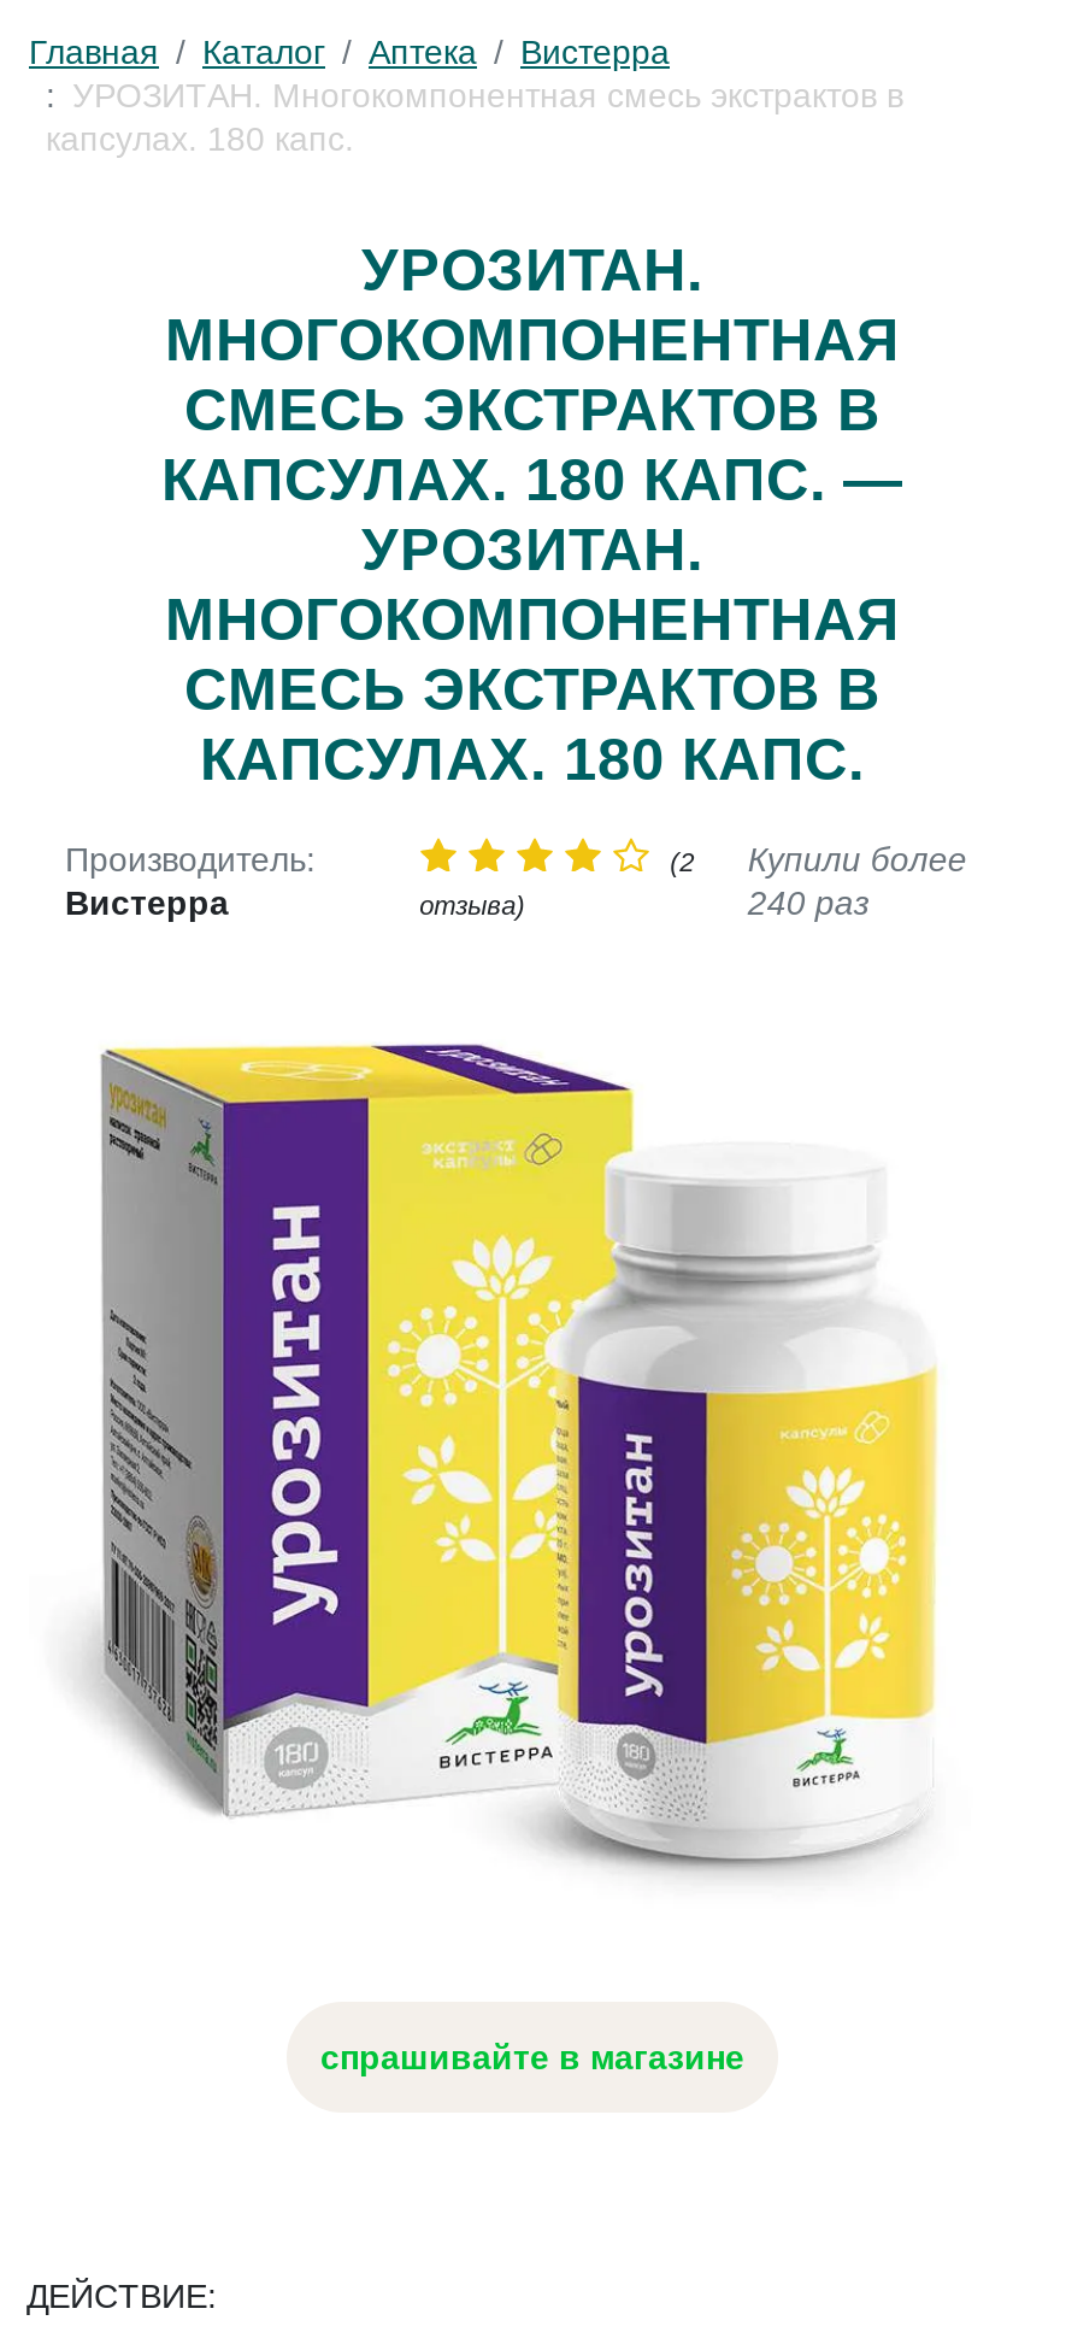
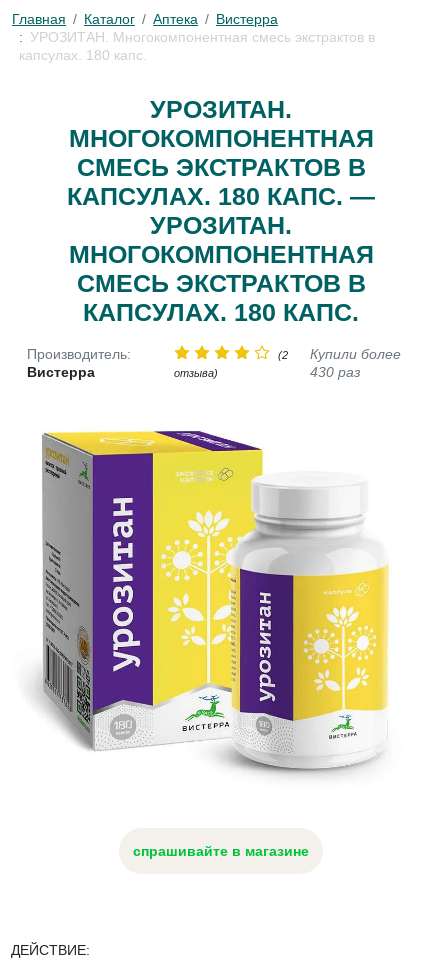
[748,883,871,921] 240 раз -> [310,364,361,380] 430 раз

